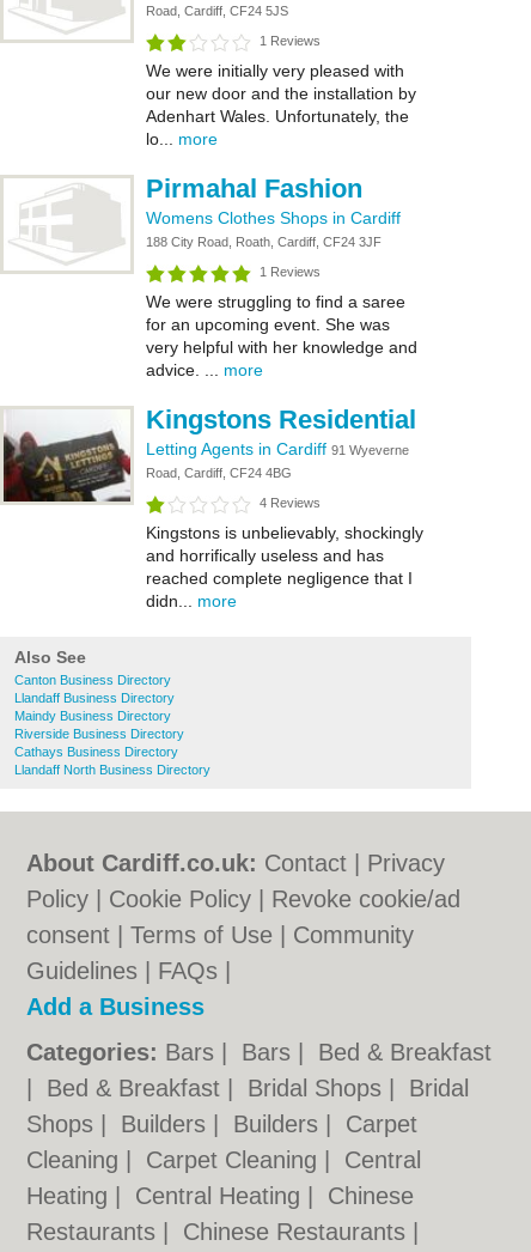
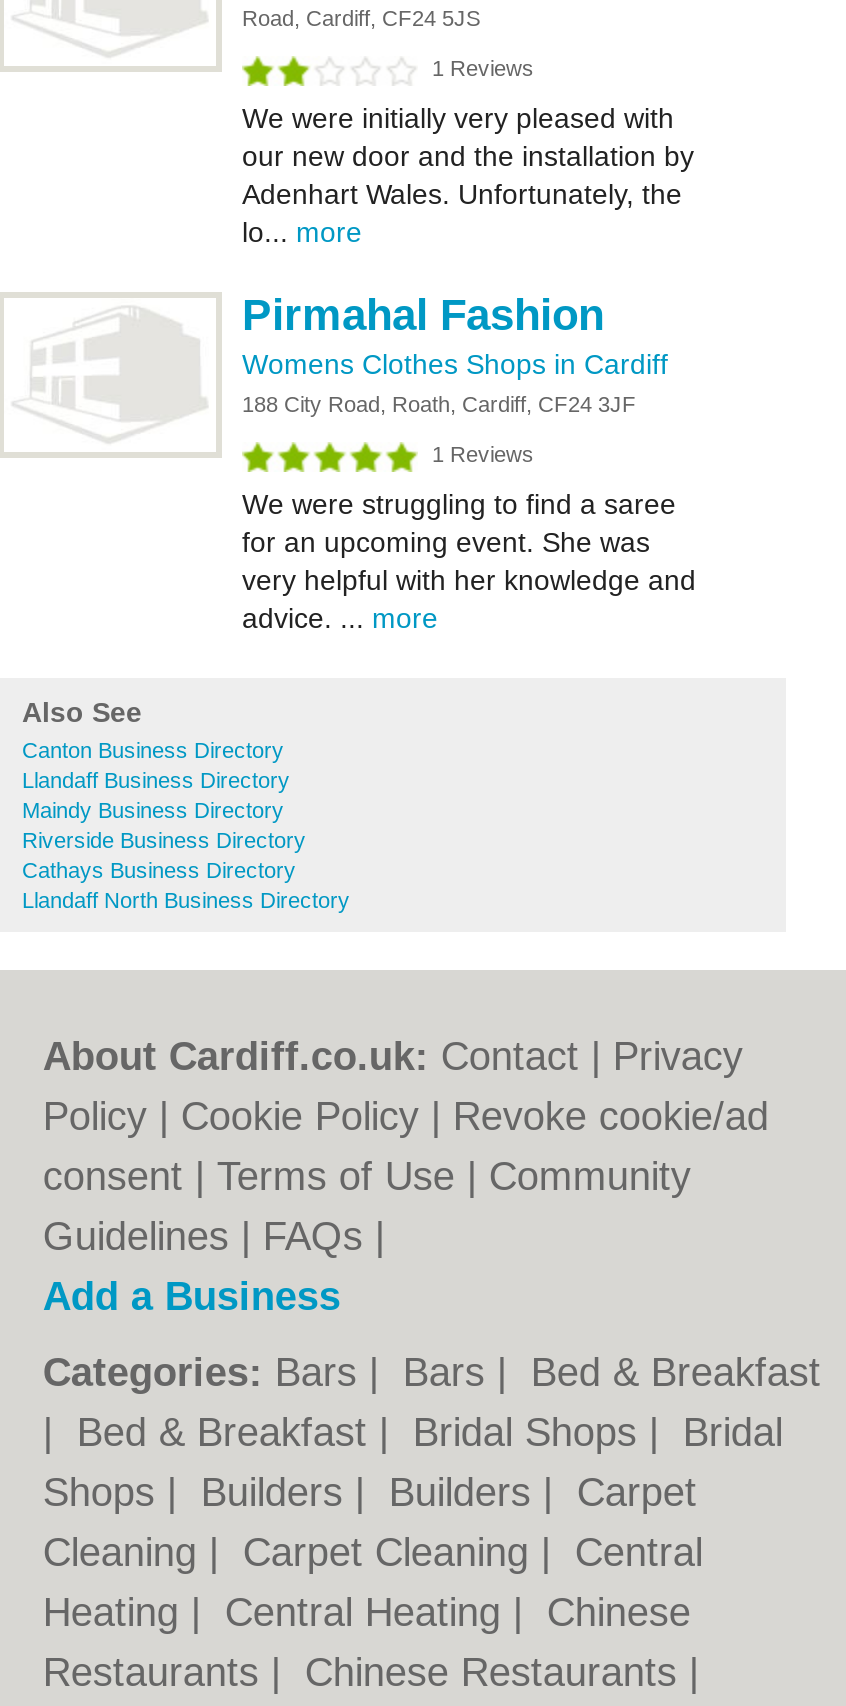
[4,405,423,610] [image] | Kingstons Residential | Letting Agents in Cardiff 91 Wyeverne | Road, Cardiff, CF24 4BG | 4 Reviews | Kingstons is unbelievably, shockingly | and horrifically useless and has | reached complete negligence that I | didn... more -> none

